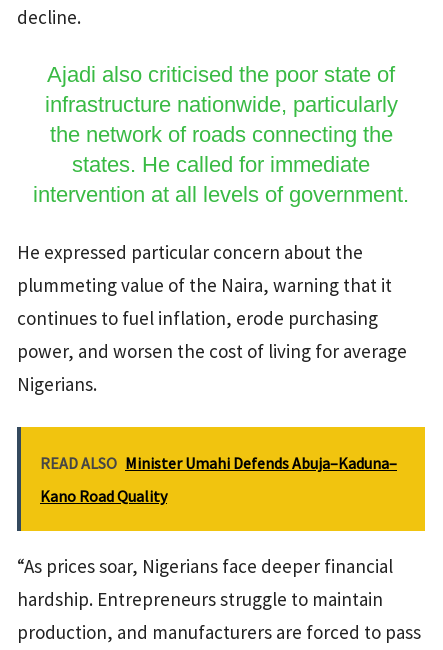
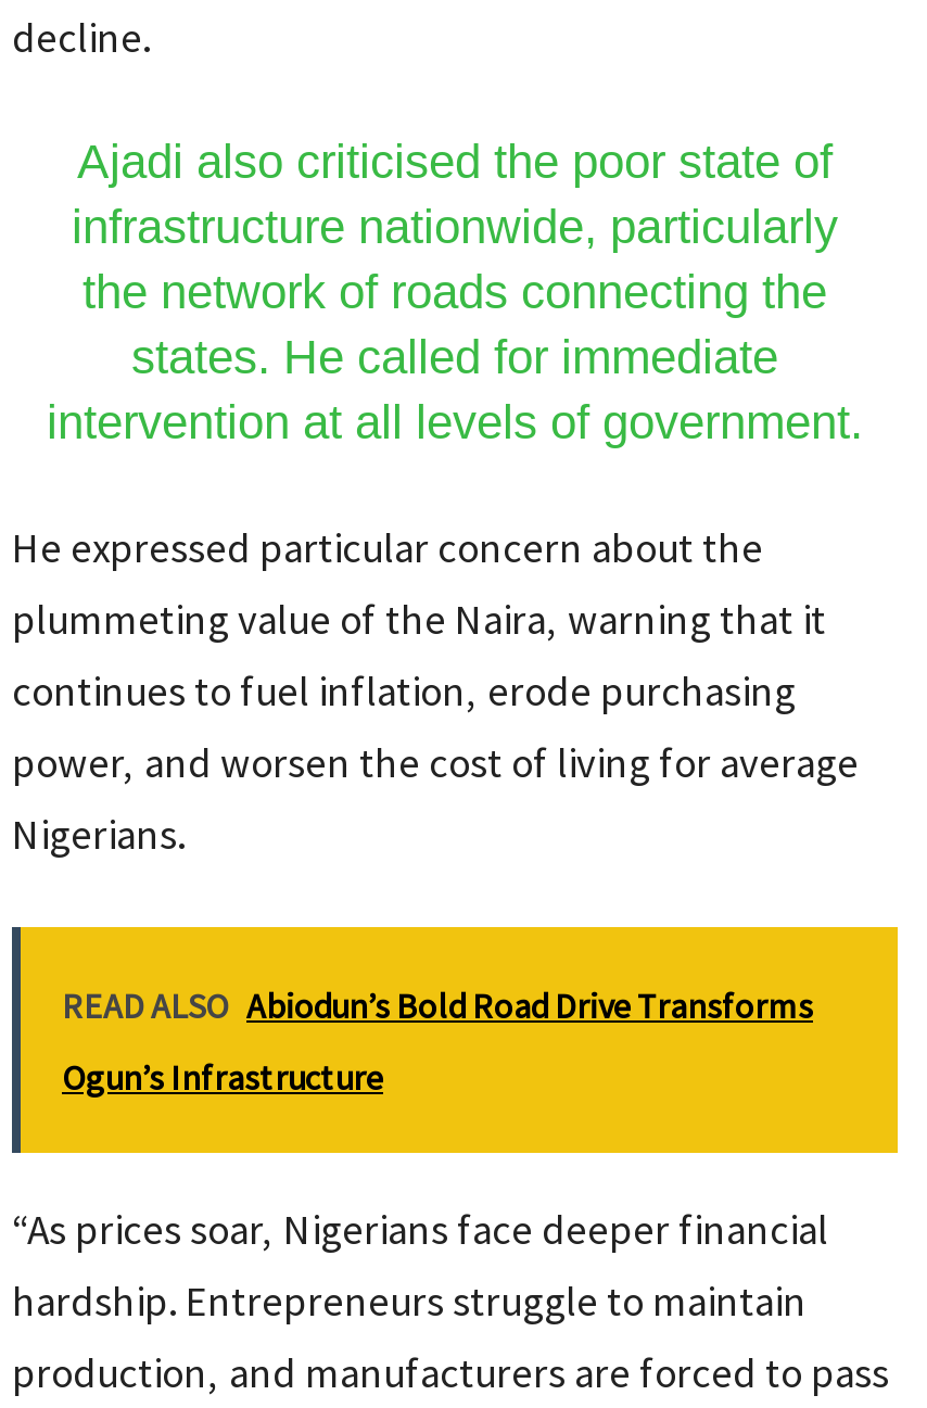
[40,453,397,473] READ ALSO Minister Umahi Defends Abuja–Kaduna– -> [62,984,813,1027] READ ALSO Abiodun’s Bold Road Drive Transforms
[40,486,167,506] Kano Road Quality -> [62,1055,383,1099] Ogun’s Infrastructure

